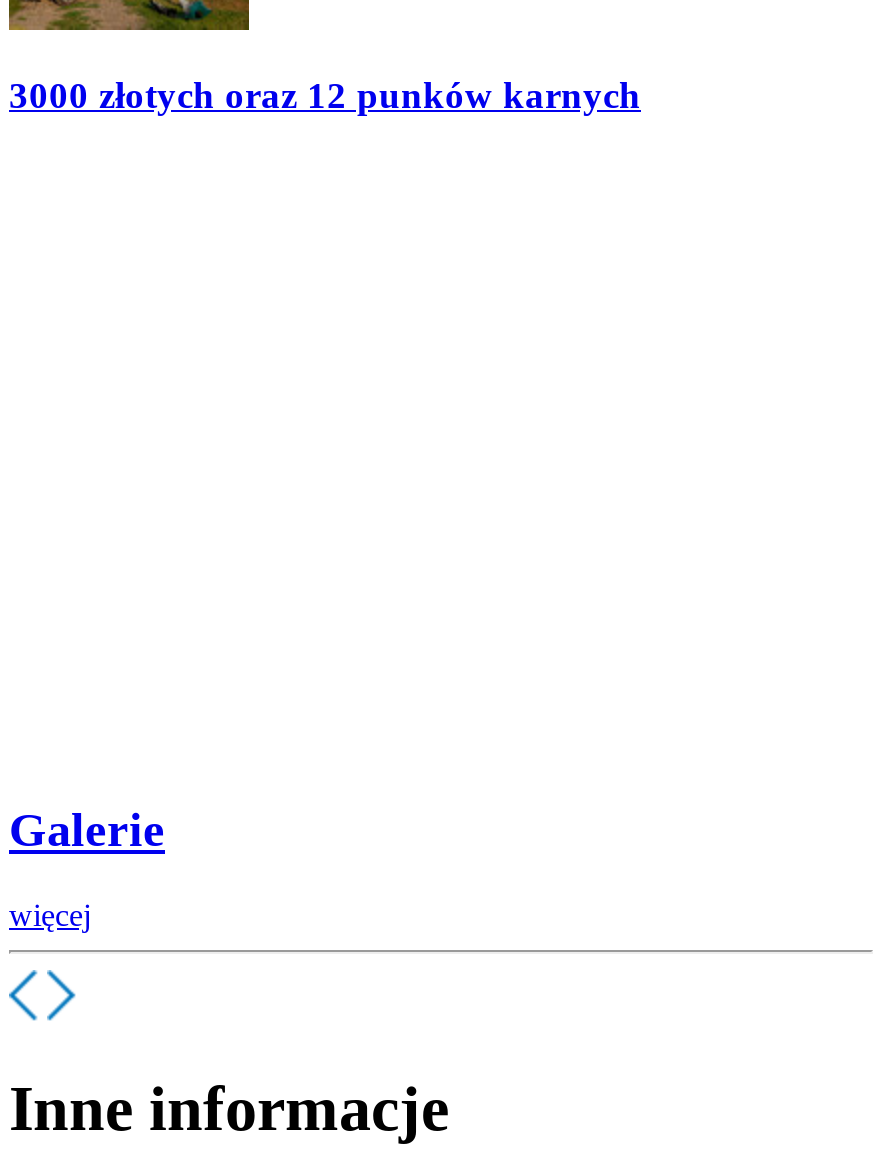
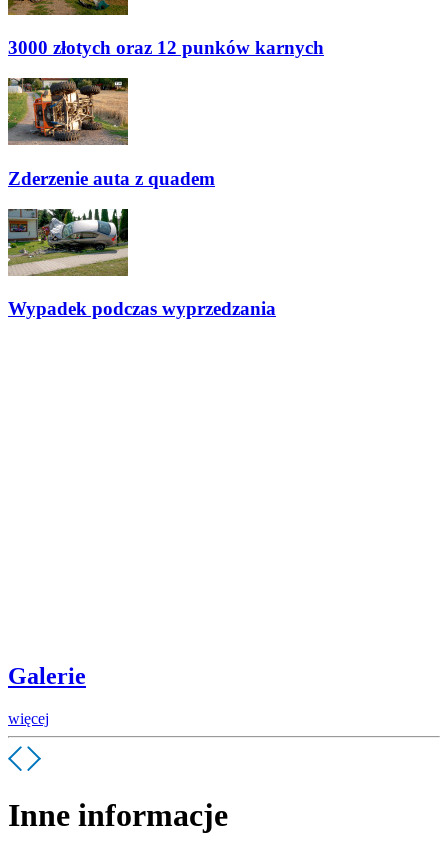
none -> [7,77,215,189] [image] | Zderzenie auta z quadem
none -> [7,208,276,319] [image] | Wypadek podczas wyprzedzania

